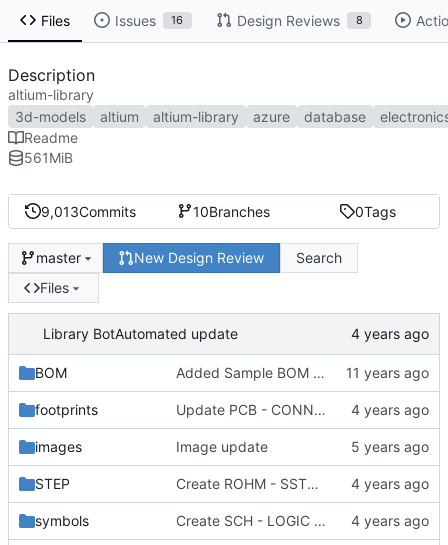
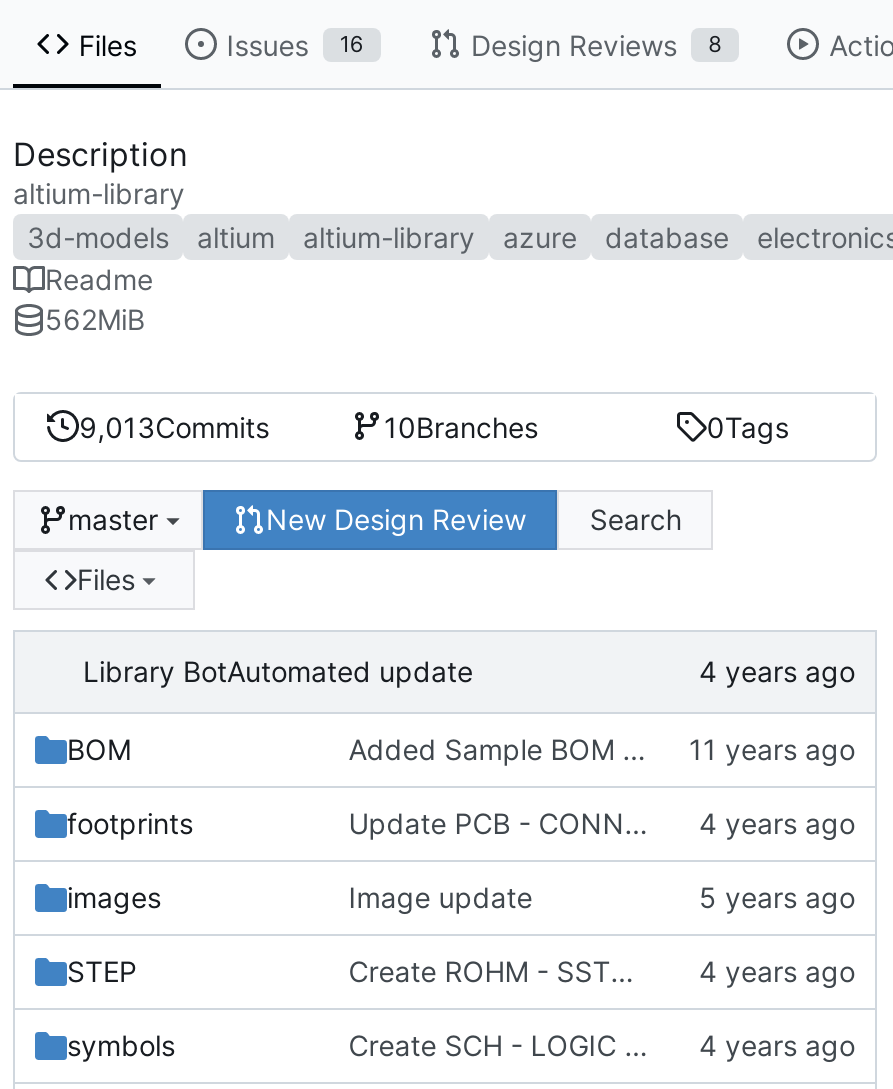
[24,149,73,166] 561MiB -> [45,302,145,336] 562MiB

